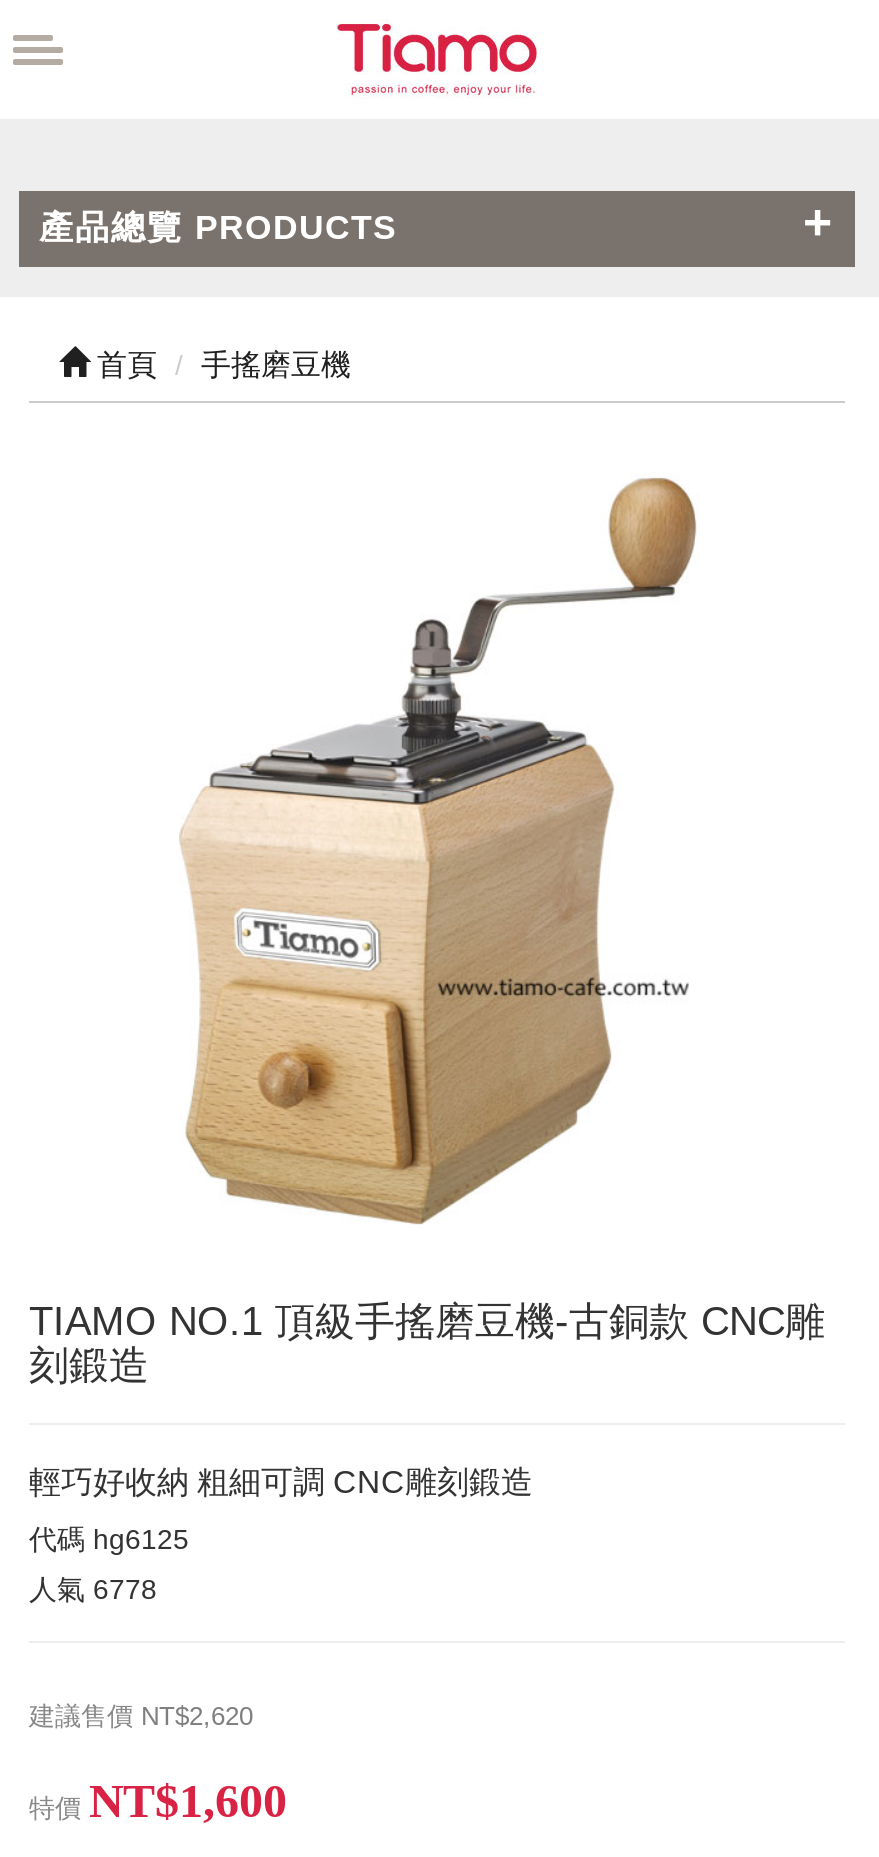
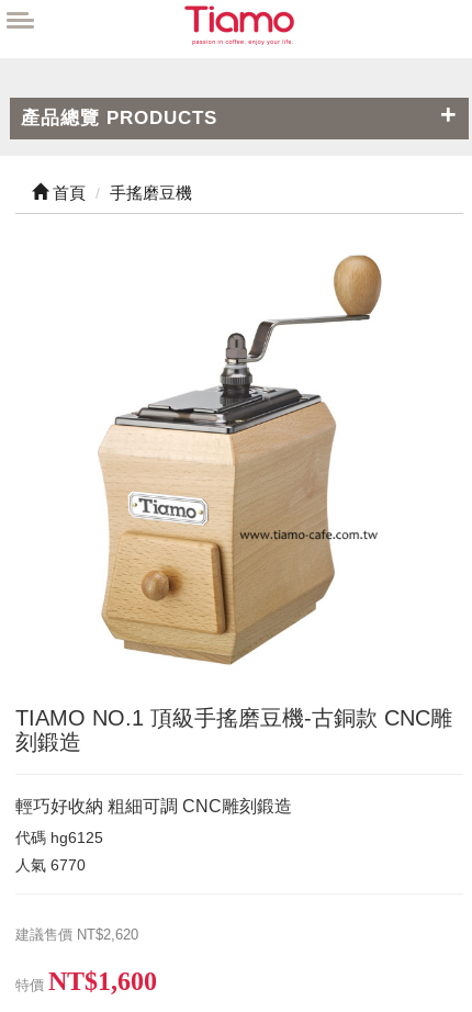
[29,1573,157,1605] 人氣6778 -> [15,856,86,874] 人氣6770

